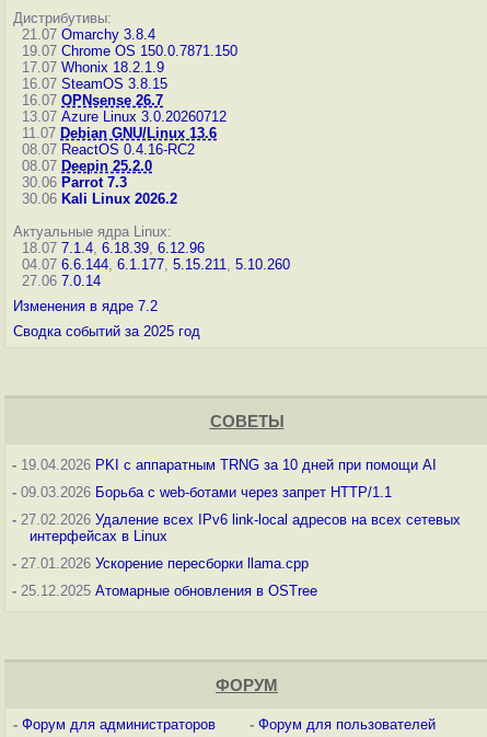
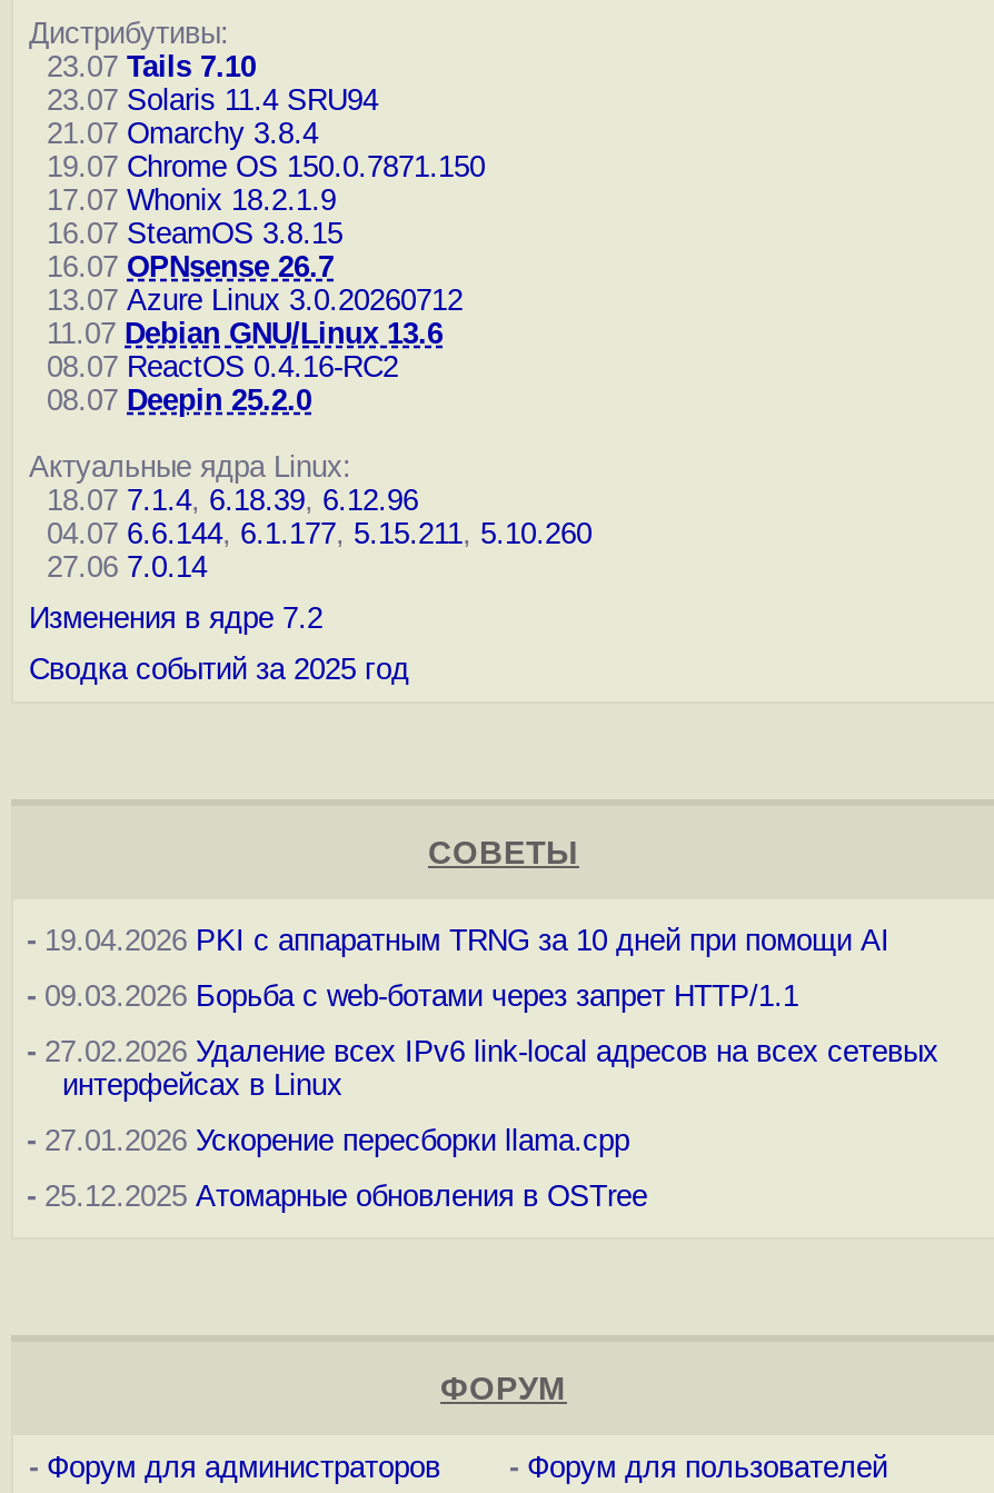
none -> [29,50,378,117] 23.07 Tails 7.10 | 23.07 Solaris 11.4 SRU94
moved [13,26,237,174] -> [29,117,485,417]: 21.07 Omarchy 3.8.4 | 19.07 Chrome OS 150.0.7871.150 | 17.07 Whonix 18.2.1.9 | ... | 08.07 ReactOS 0.4.16-RC2 | 08.07 Deepin 25.2.0
[13,174,177,207] 30.06 Parrot 7.3 | 30.06 Kali Linux 2026.2 -> none

